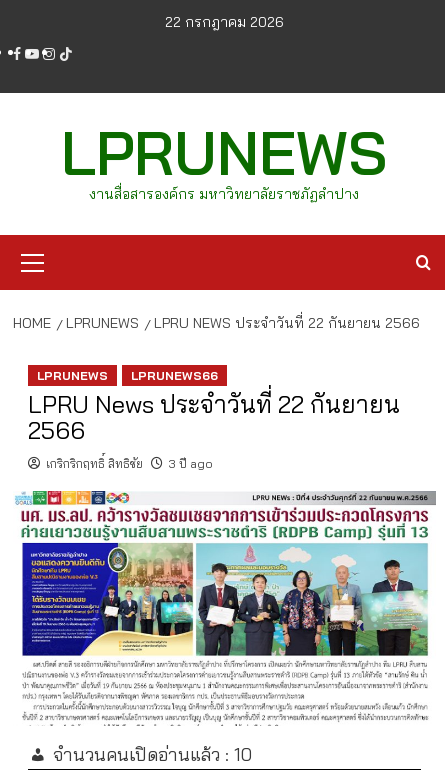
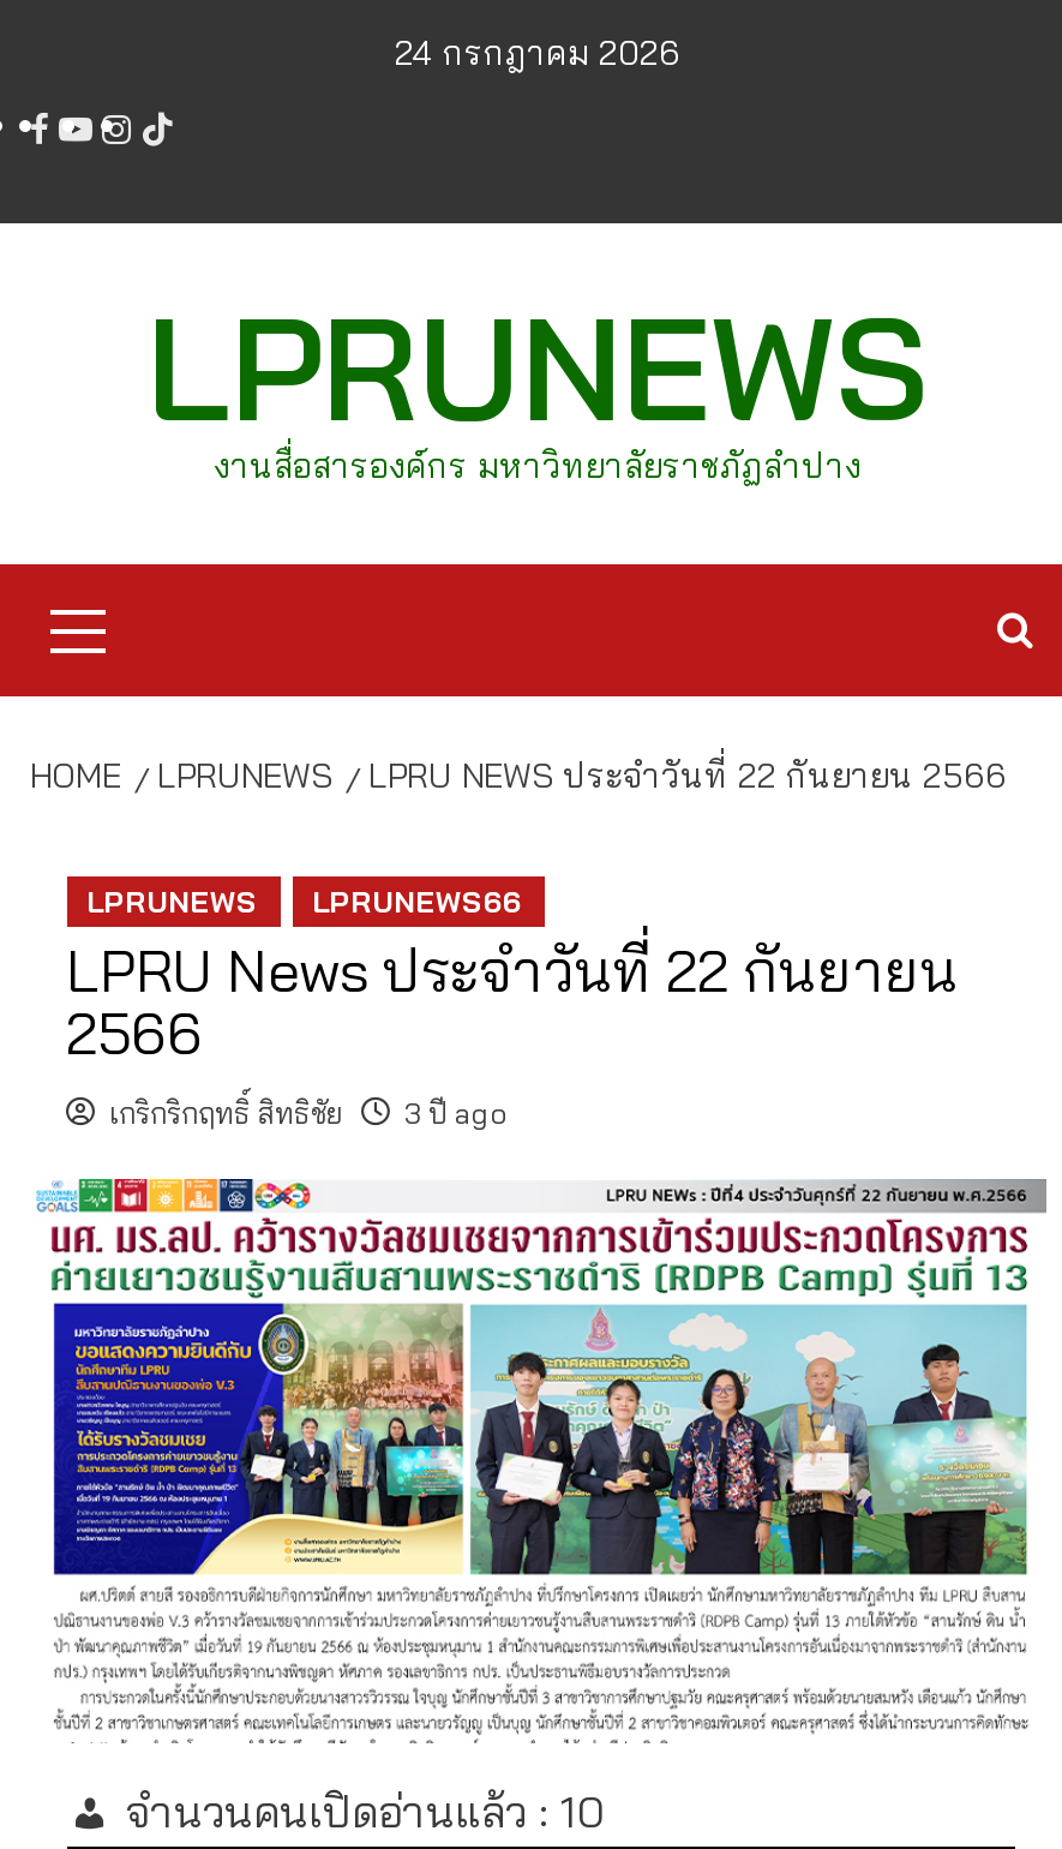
[164,13,283,31] 22 กรกฎาคม 2026 -> [395,31,680,74] 24 กรกฎาคม 2026

